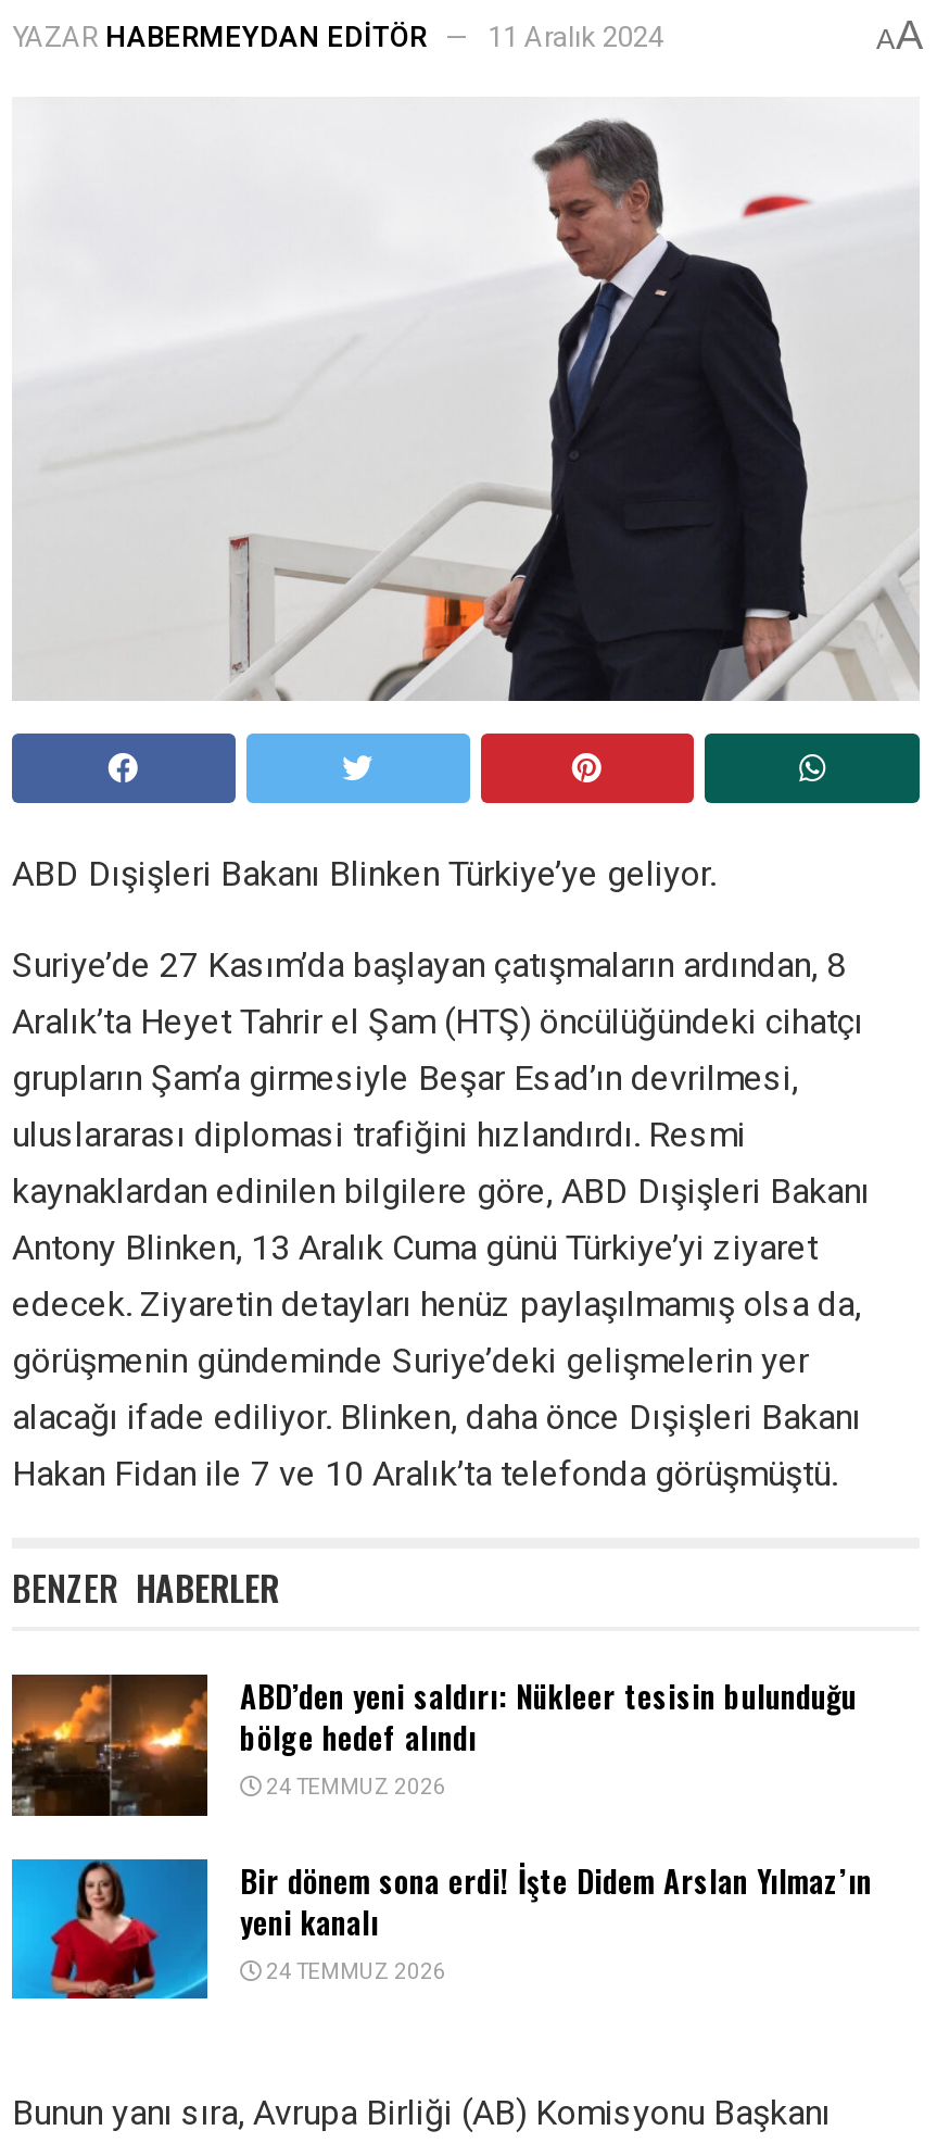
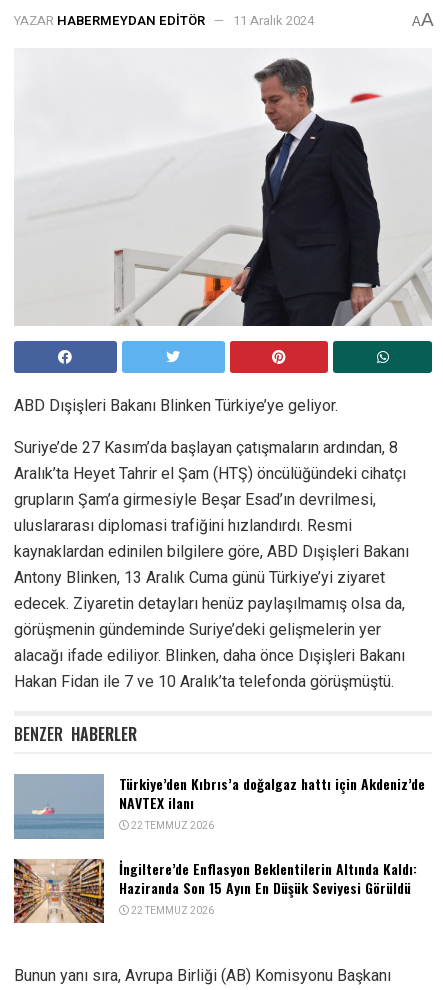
[10,1674,857,1818] [image] | ABD’den yeni saldırı: Nükleer tesisin bulunduğu | bölge hedef alındı | 24 TEMMUZ 2026 -> [13,773,425,840] [image] | Türkiye’den Kıbrıs’a doğalgaz hattı için Akdeniz’de | NAVTEX ilanı | 22 TEMMUZ 2026
[10,1857,872,2001] [image] | Bir dönem sona erdi! İşte Didem Arslan Yılmaz’ın | yeni kanalı | 24 TEMMUZ 2026 -> [13,858,417,924] [image] | İngiltere’de Enflasyon Beklentilerin Altında Kaldı: | Haziranda Son 15 Ayın En Düşük Seviyesi Görüldü | 22 TEMMUZ 2026

